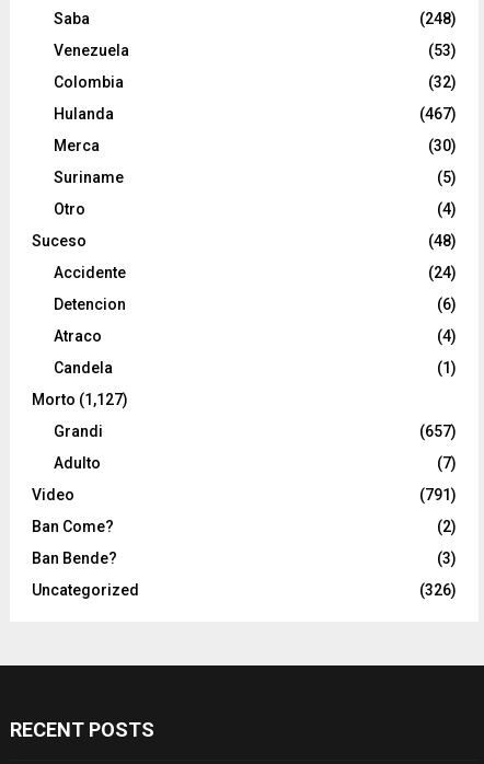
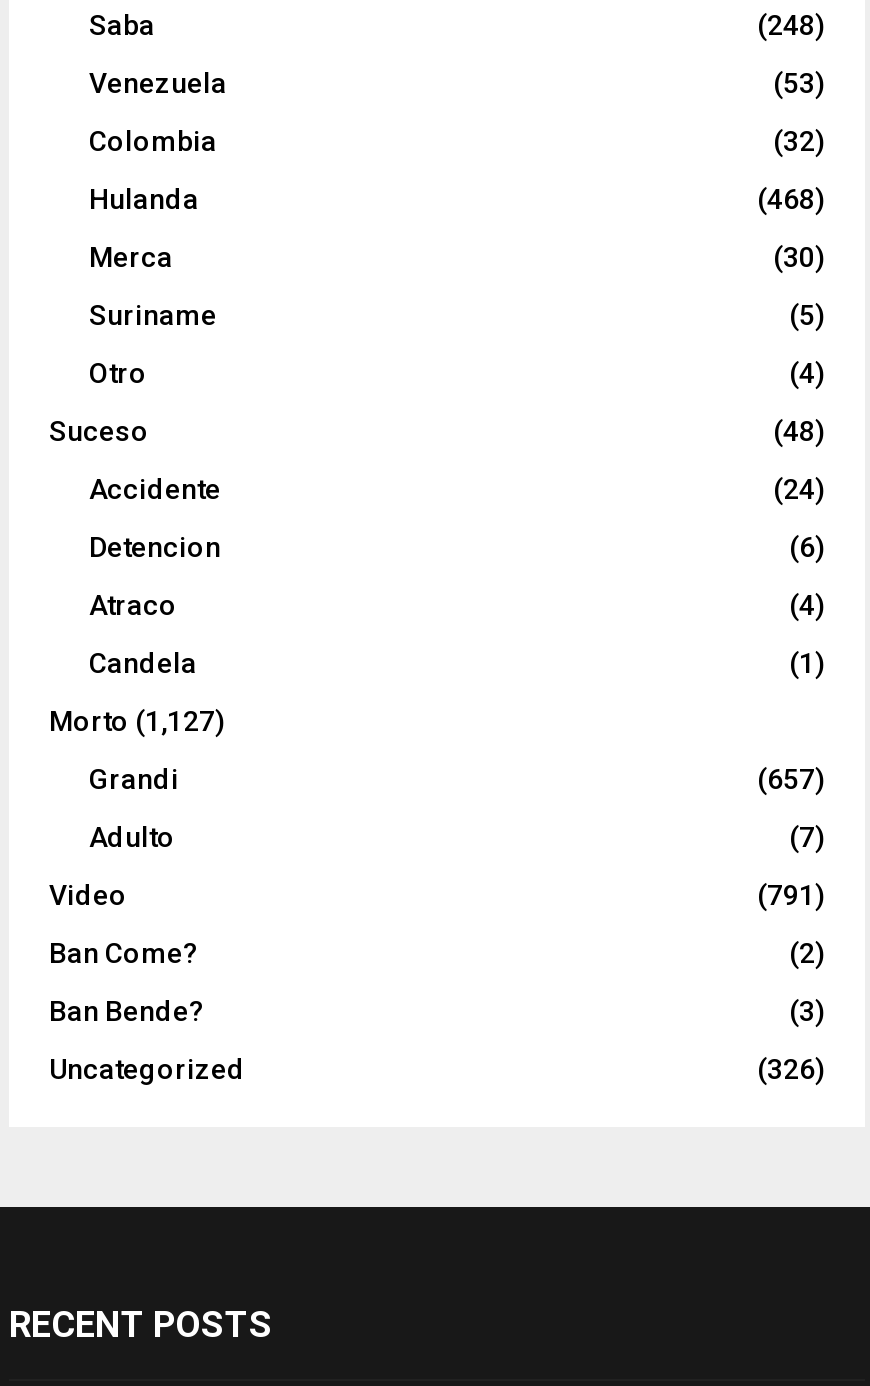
[419,105,457,122] (467) -> [757,182,825,214] (468)

